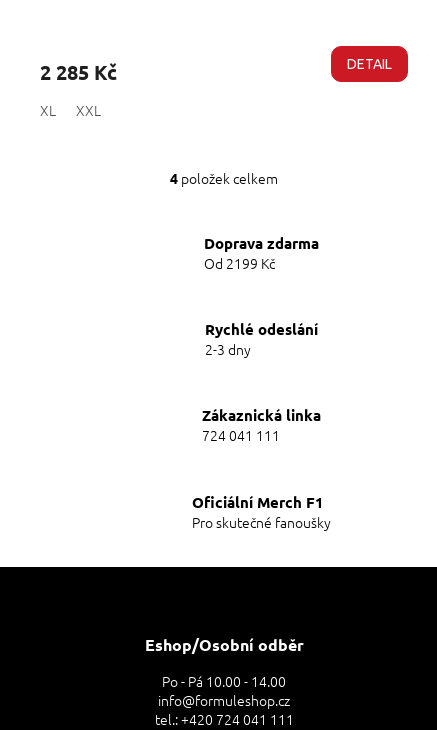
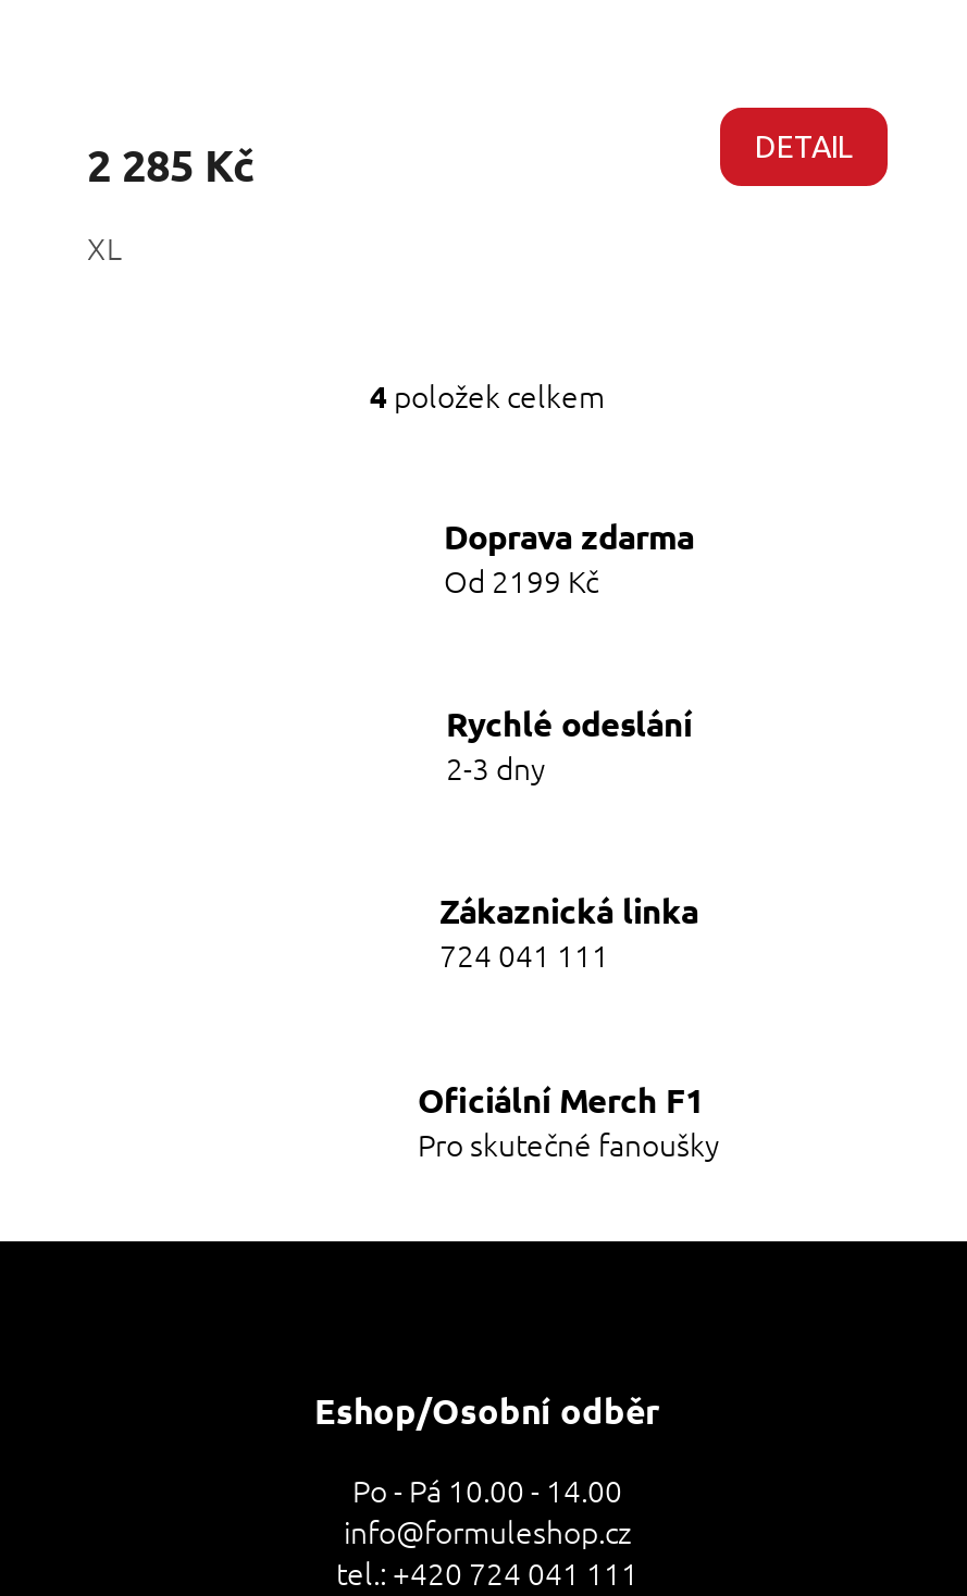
[76,100,101,120] XXL -> none

